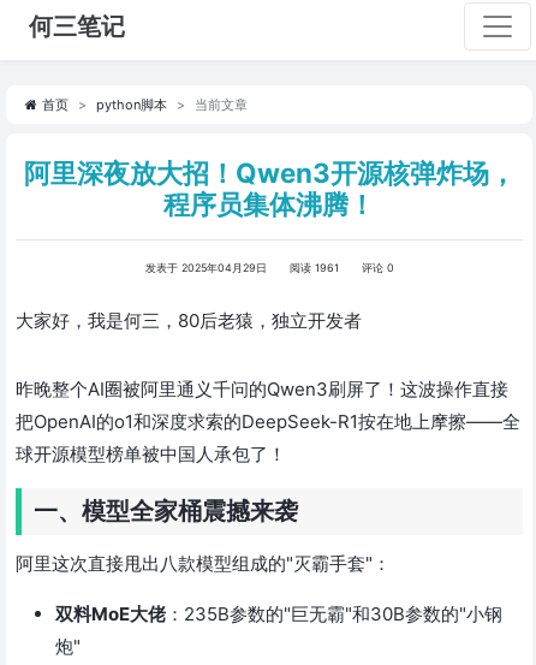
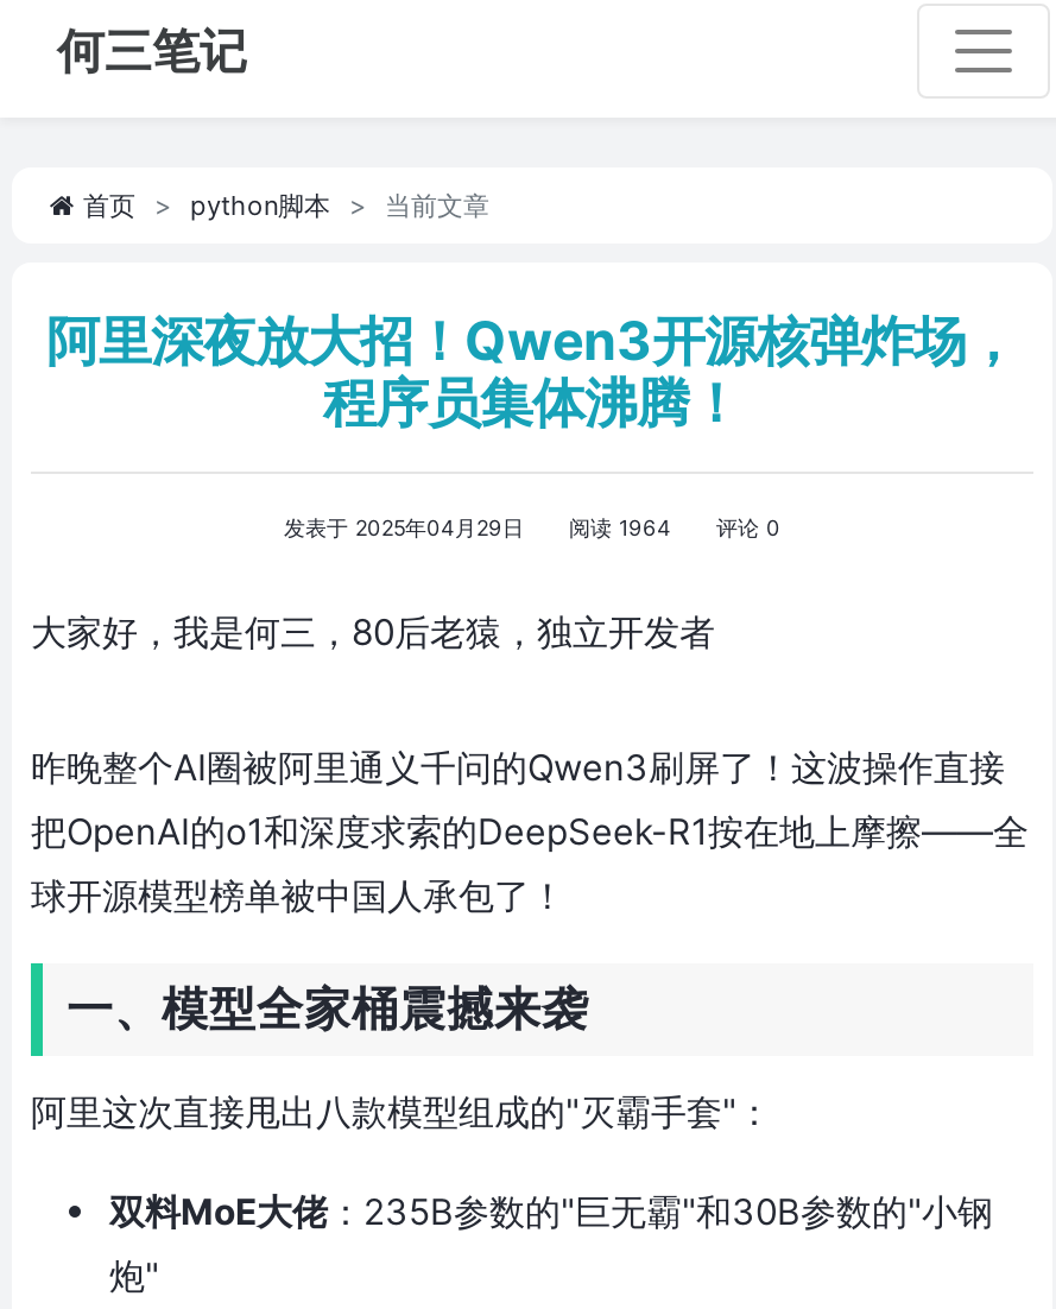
[145,261,394,274] 发表于 2025年04月29日 阅读 1961 评论 0 -> [284,514,780,540] 发表于 2025年04月29日 阅读 1964 评论 0

